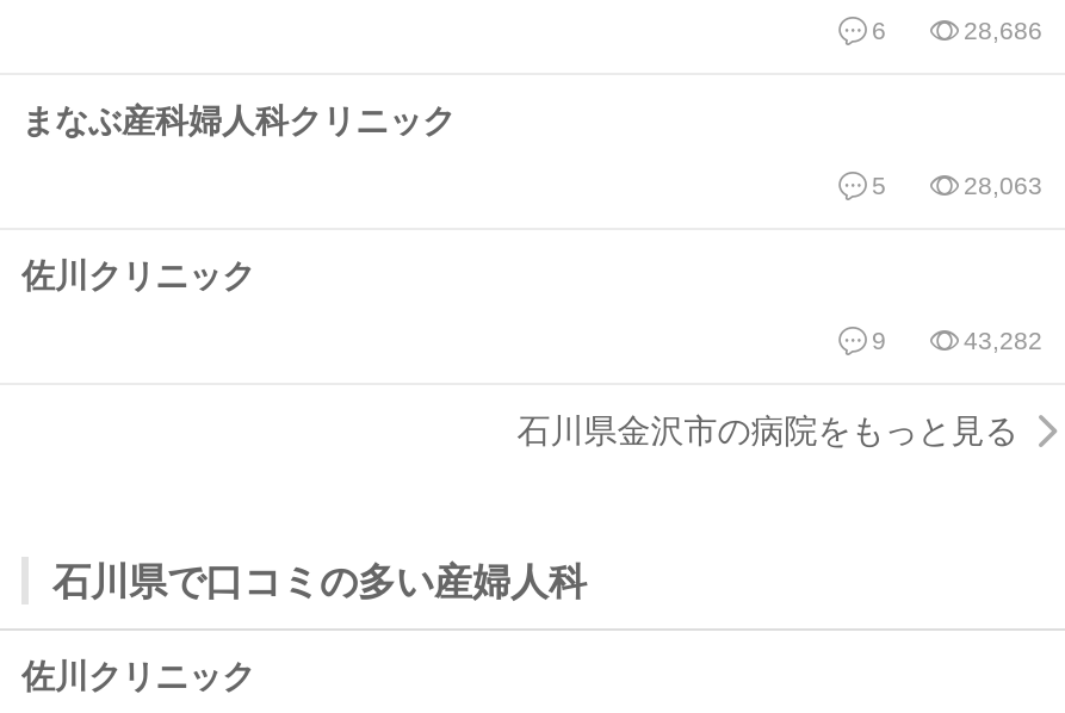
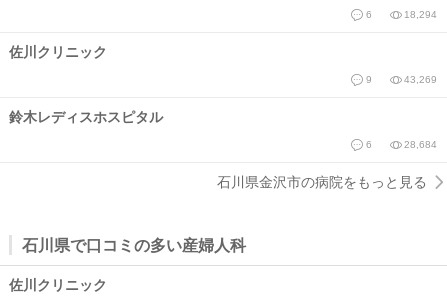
[21,17,1042,199] 28,686 | まなぶ産科婦人科クリニック | 5 | 28,063 -> [404,9,437,20] 18,294
moved [21,258,886,354] -> [9,45,371,85]: 佐川クリニック | 9
[964,328,1042,354] 43,282 -> [9,74,437,150] 43,269 | 鈴木レディスホスピタル | 6 | 28,684

